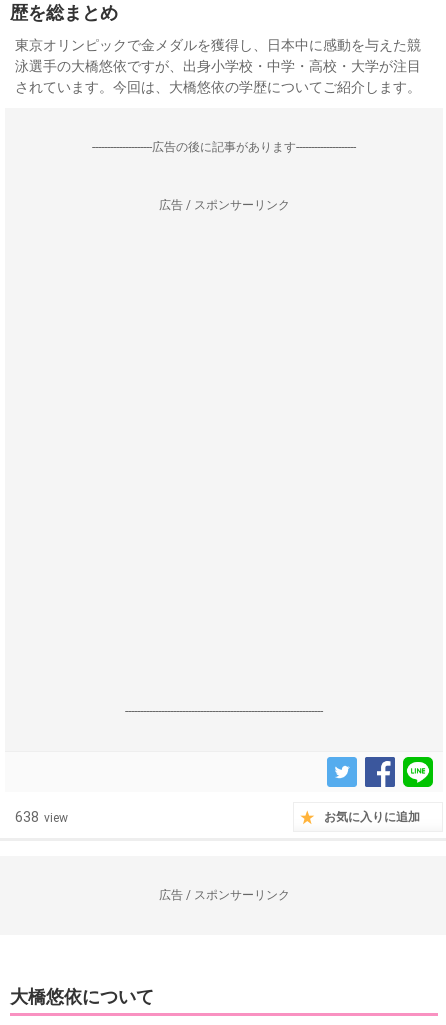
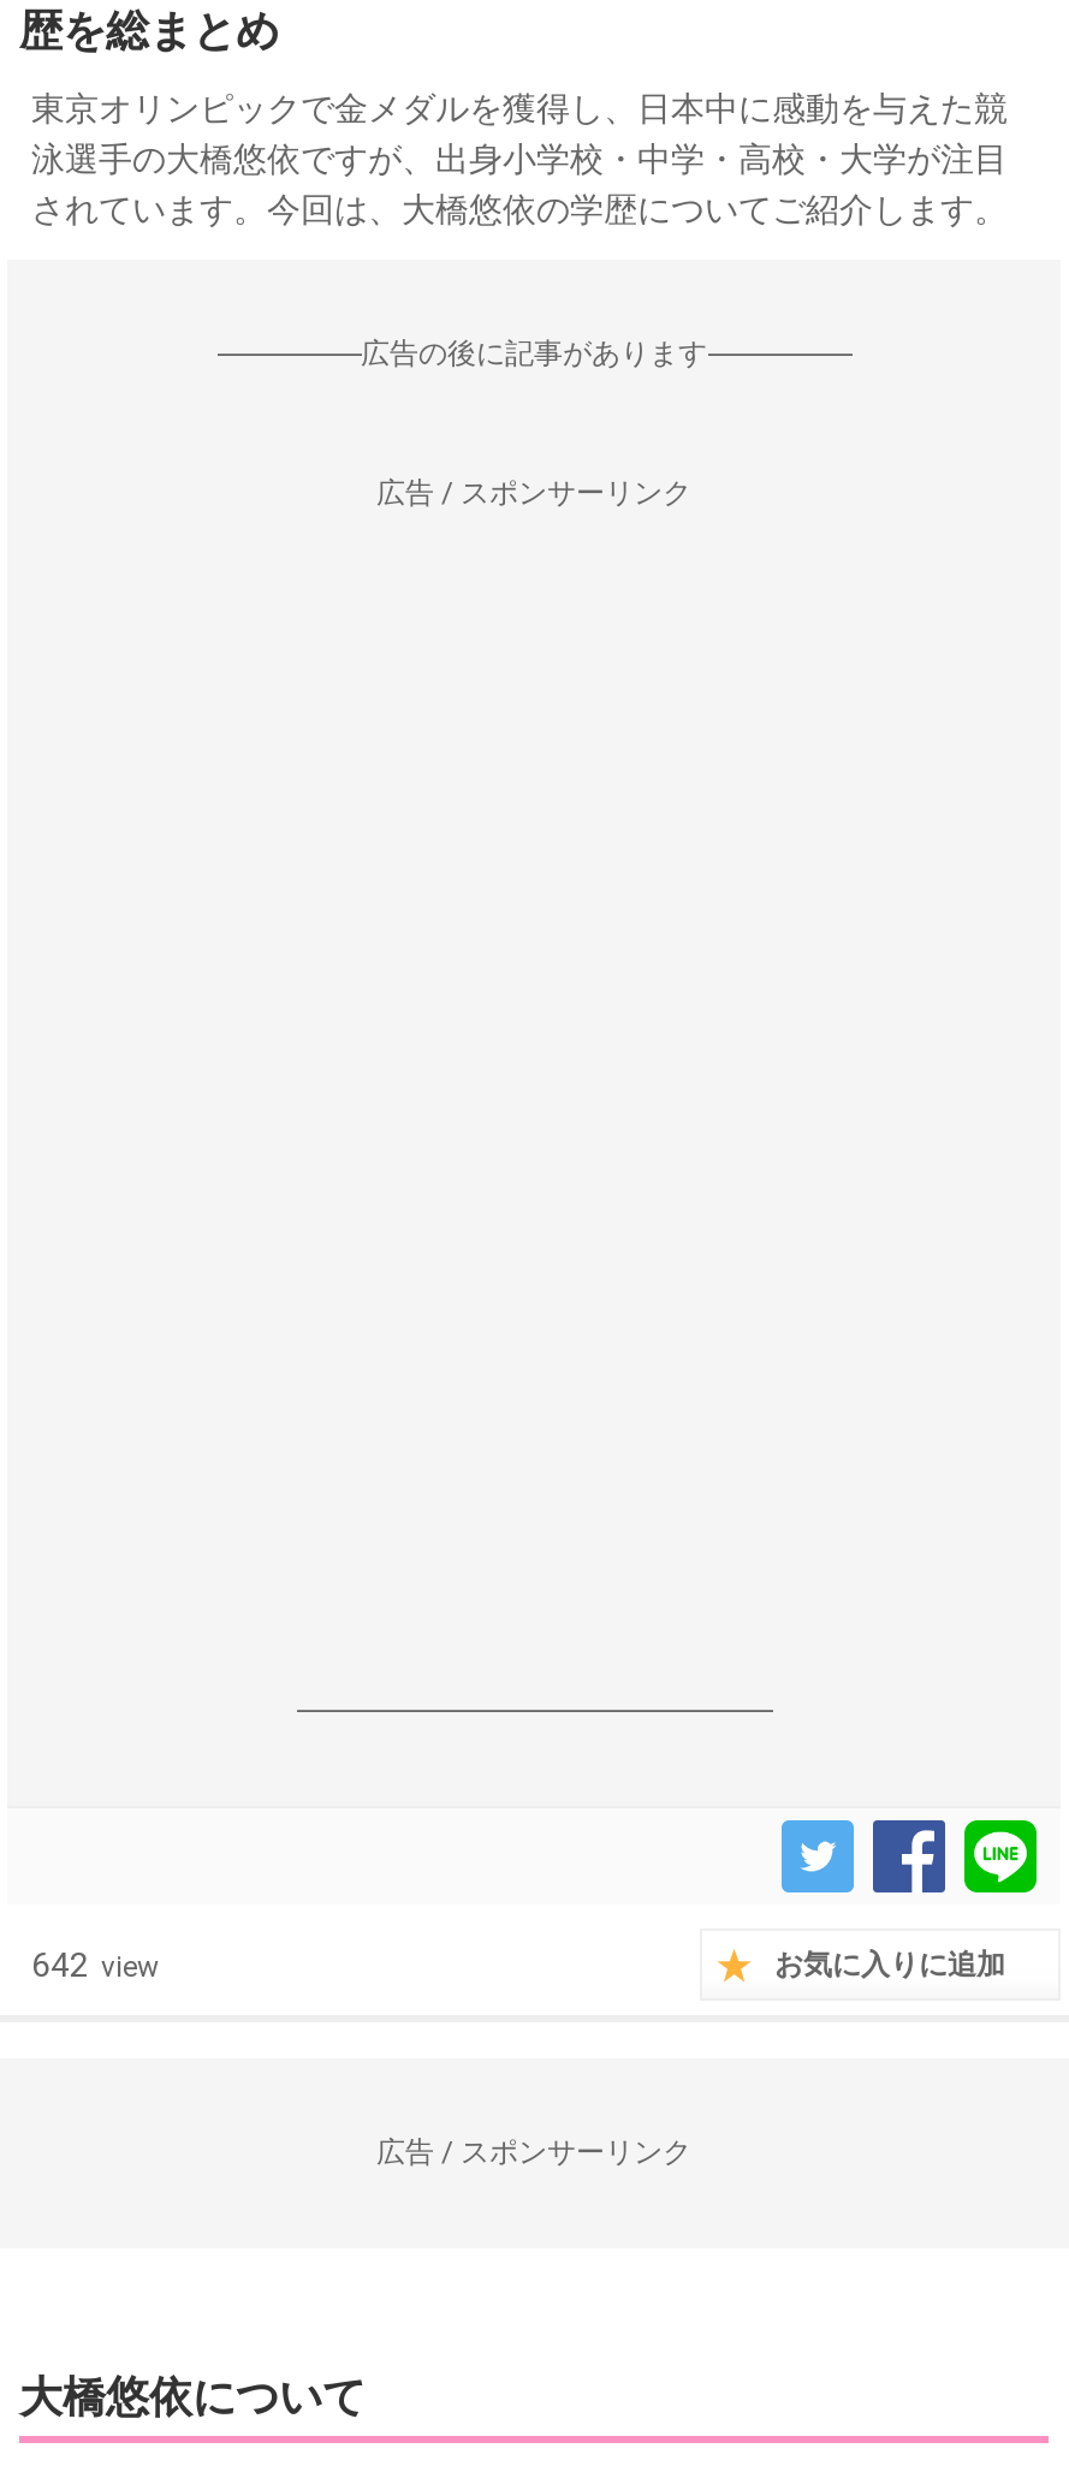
[15,809,68,825] 638 view -> [31,1945,159,1984] 642 view

